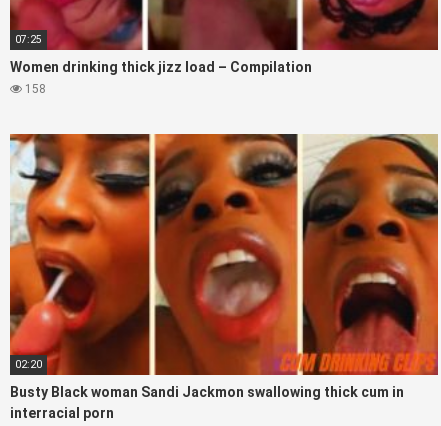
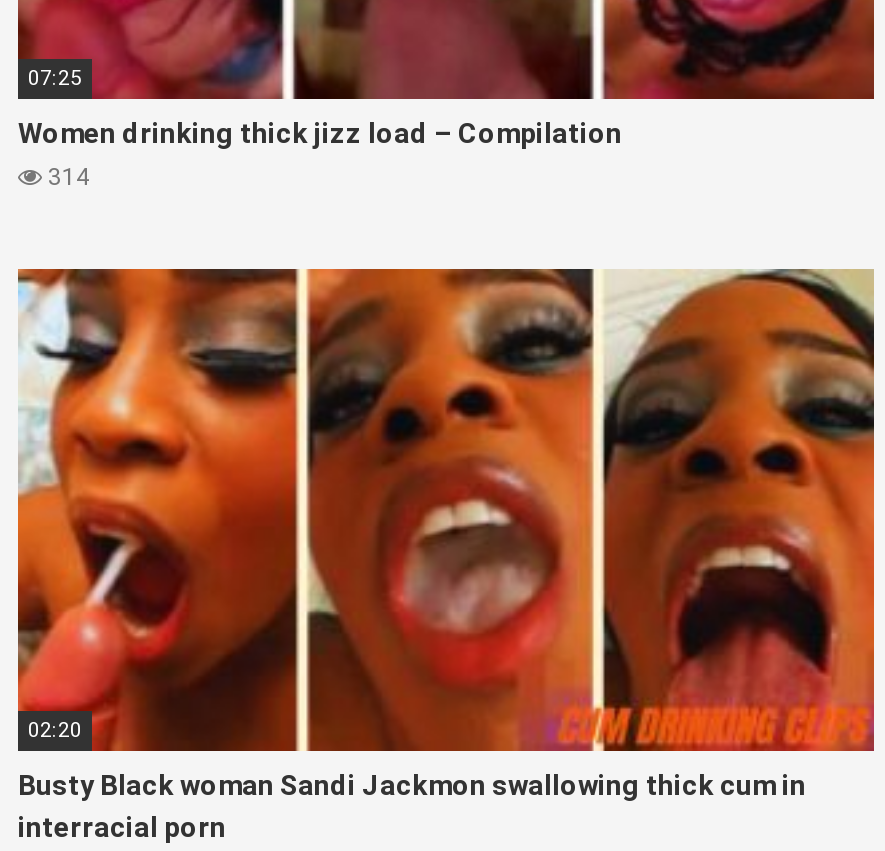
[22,82,46,96] 158 -> [42,164,90,192] 314

